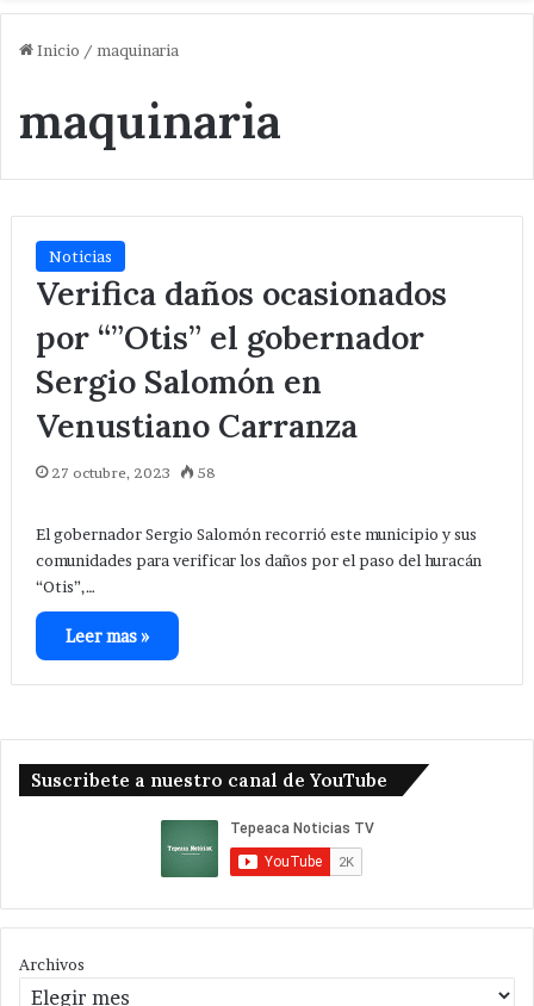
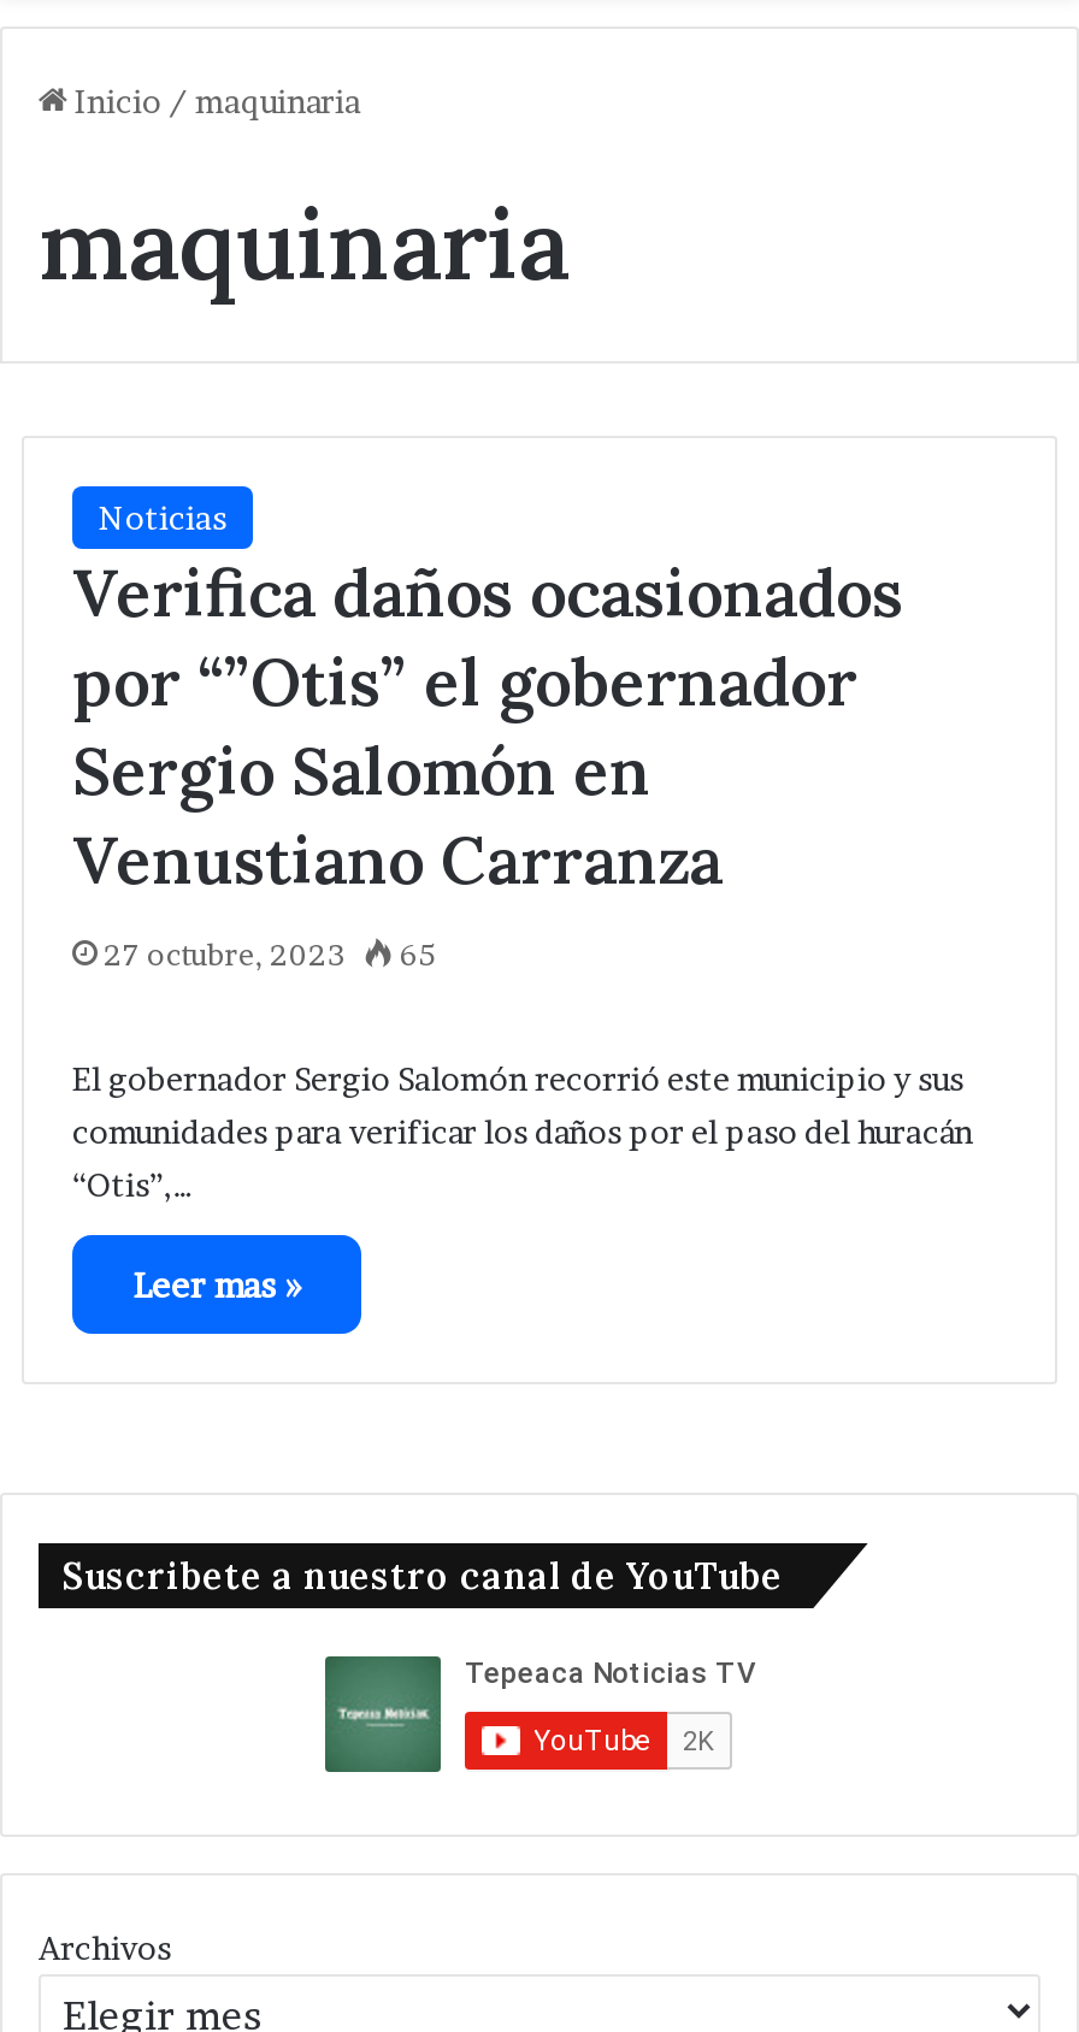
[51,464,216,482] 27 octubre, 2023 58 -> [104,938,436,974] 27 octubre, 2023 65

